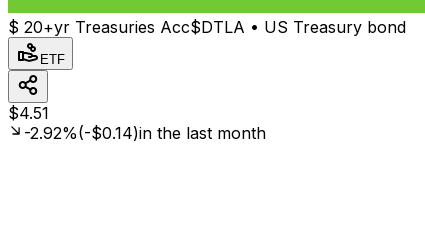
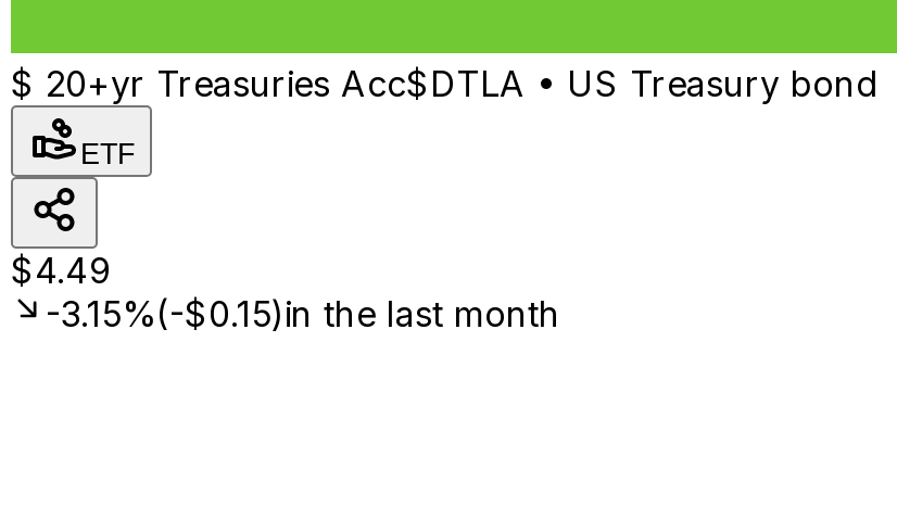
[8,103,49,123] $4.51 -> [11,249,111,292] $4.49
[24,123,266,143] -2.92%(-$0.14)in the last month -> [46,292,560,335] -3.15%(-$0.15)in the last month

